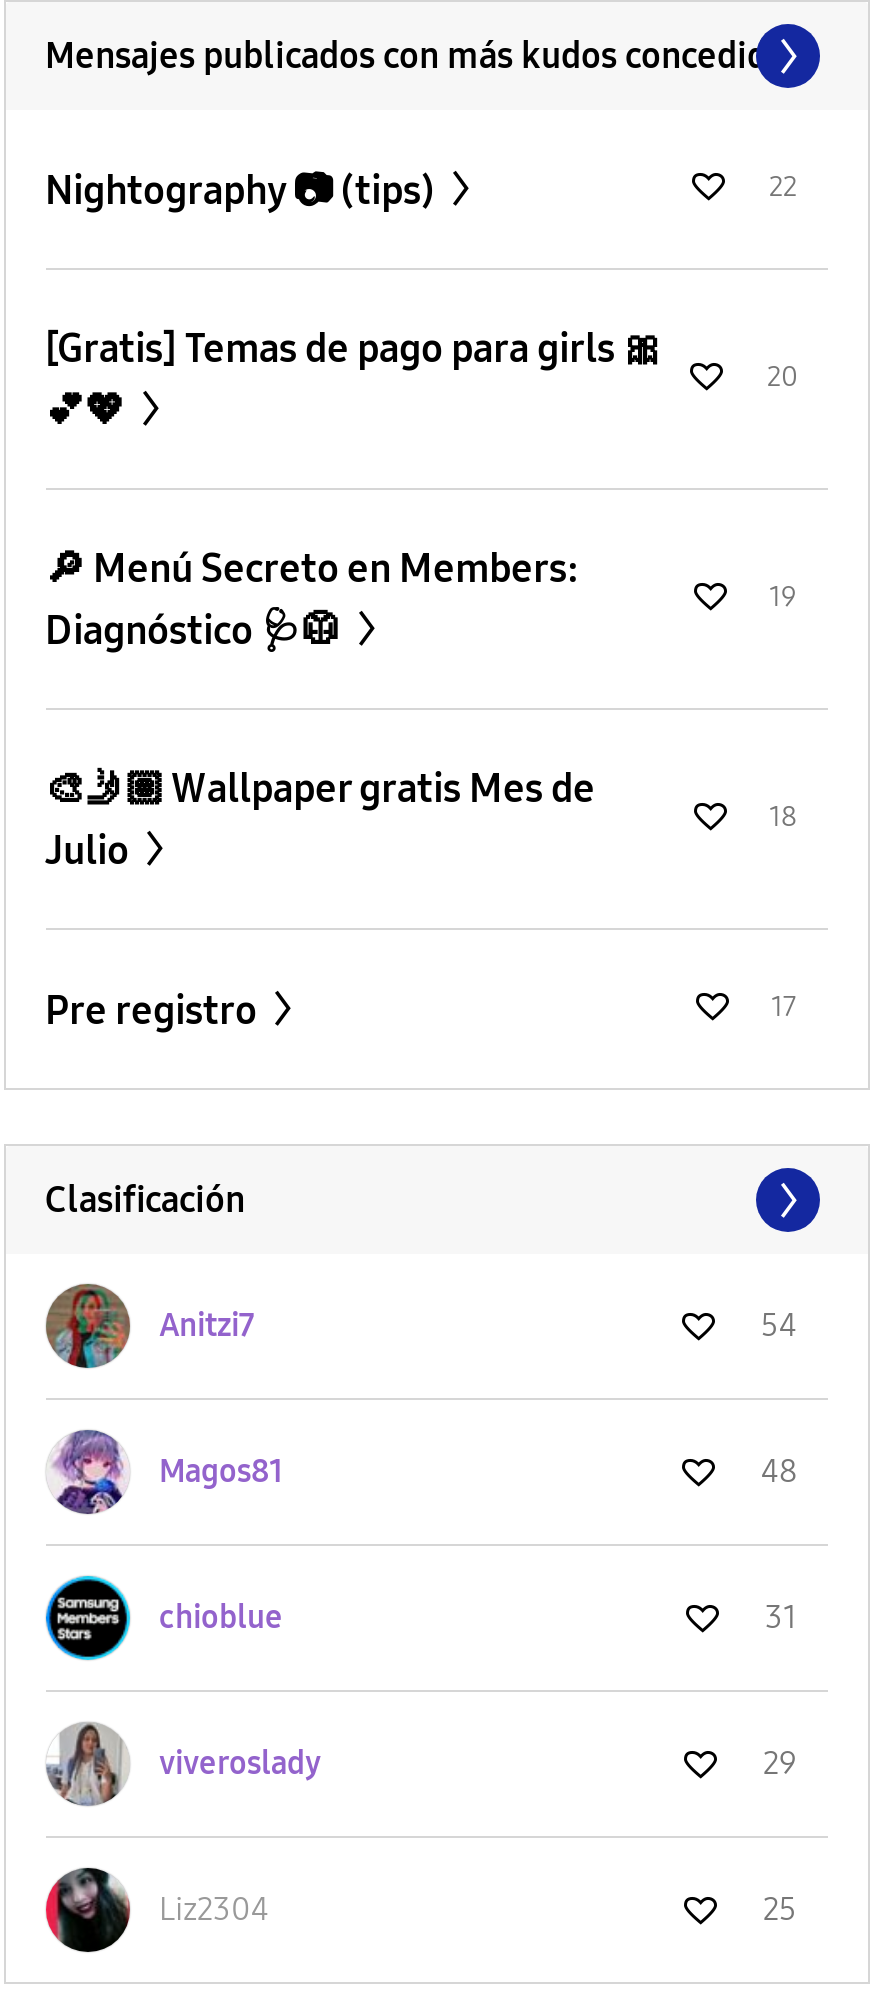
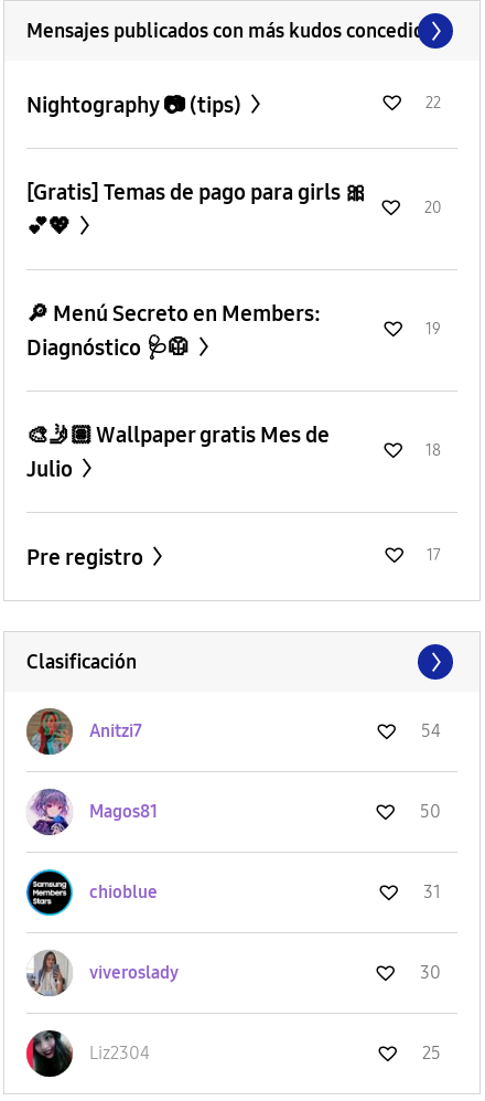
[753,1451,797,1489] 48 -> [415,800,440,821] 50
[755,1743,797,1781] 29 -> [415,961,440,982] 30

